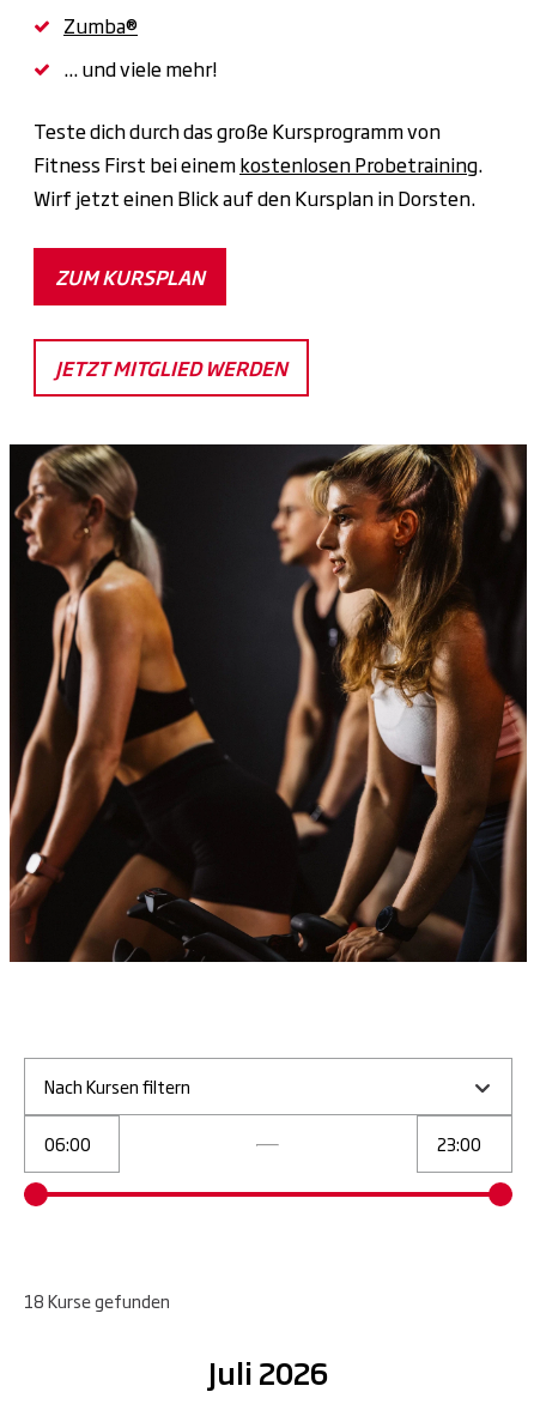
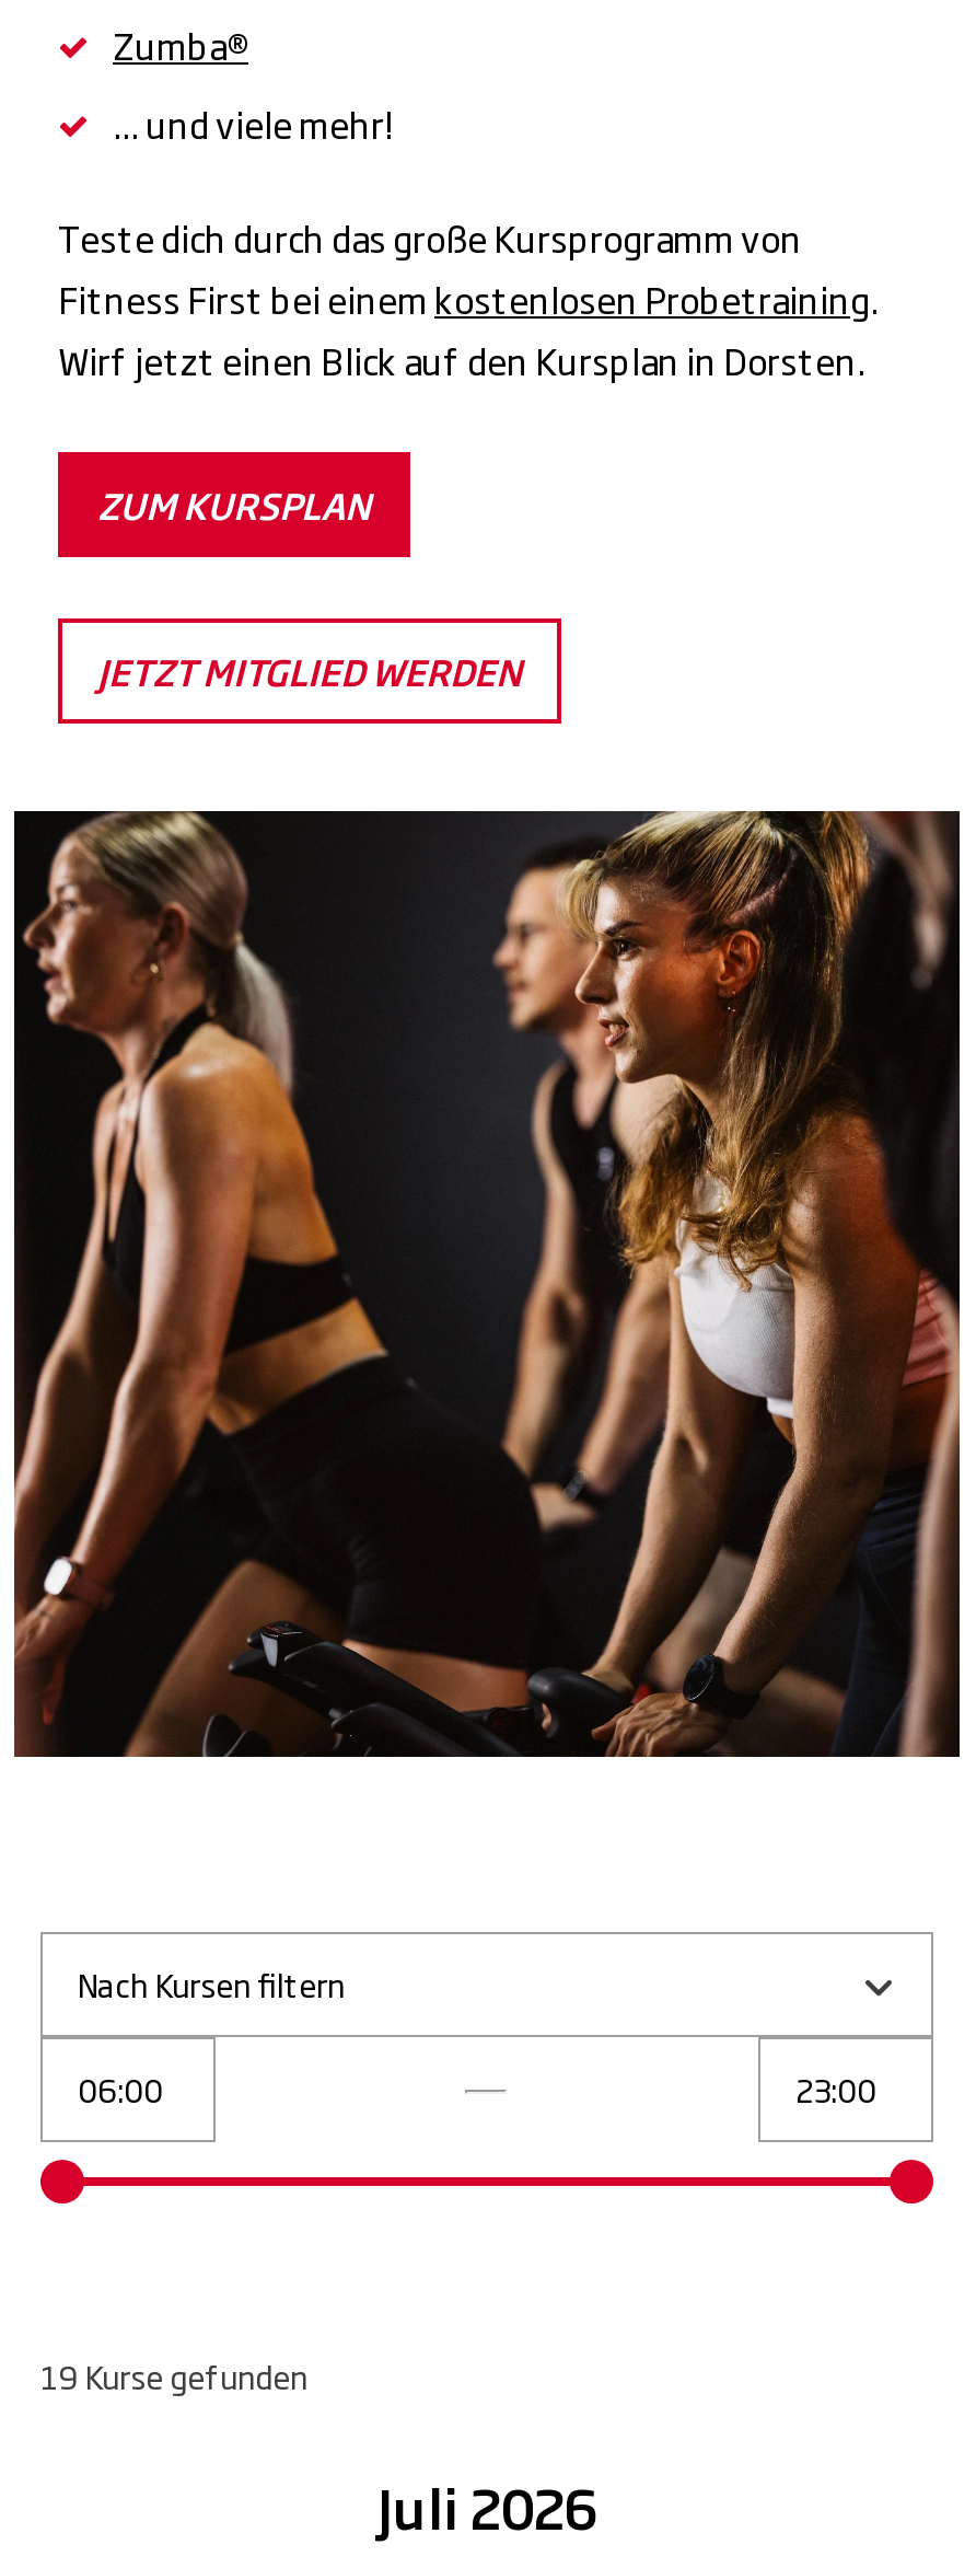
[24,1288,170,1313] 18 Kurse gefunden -> [40,2352,307,2398] 19 Kurse gefunden

